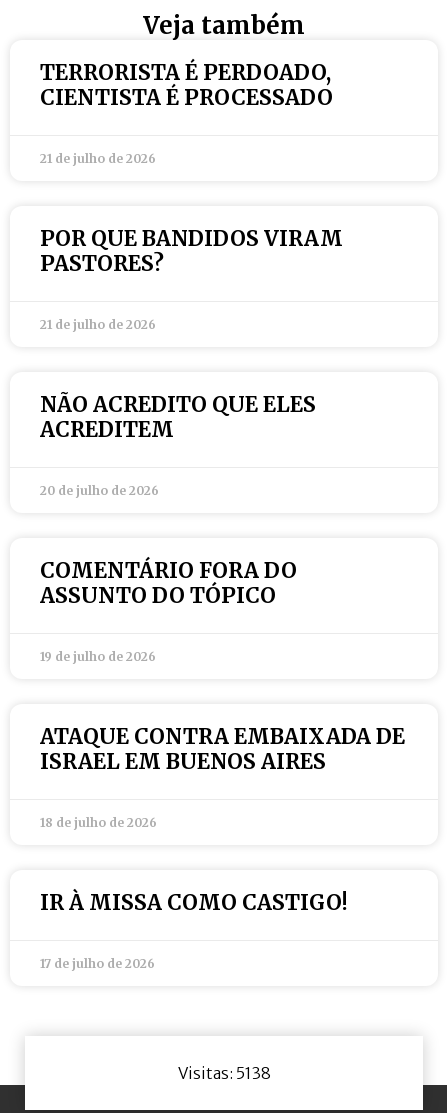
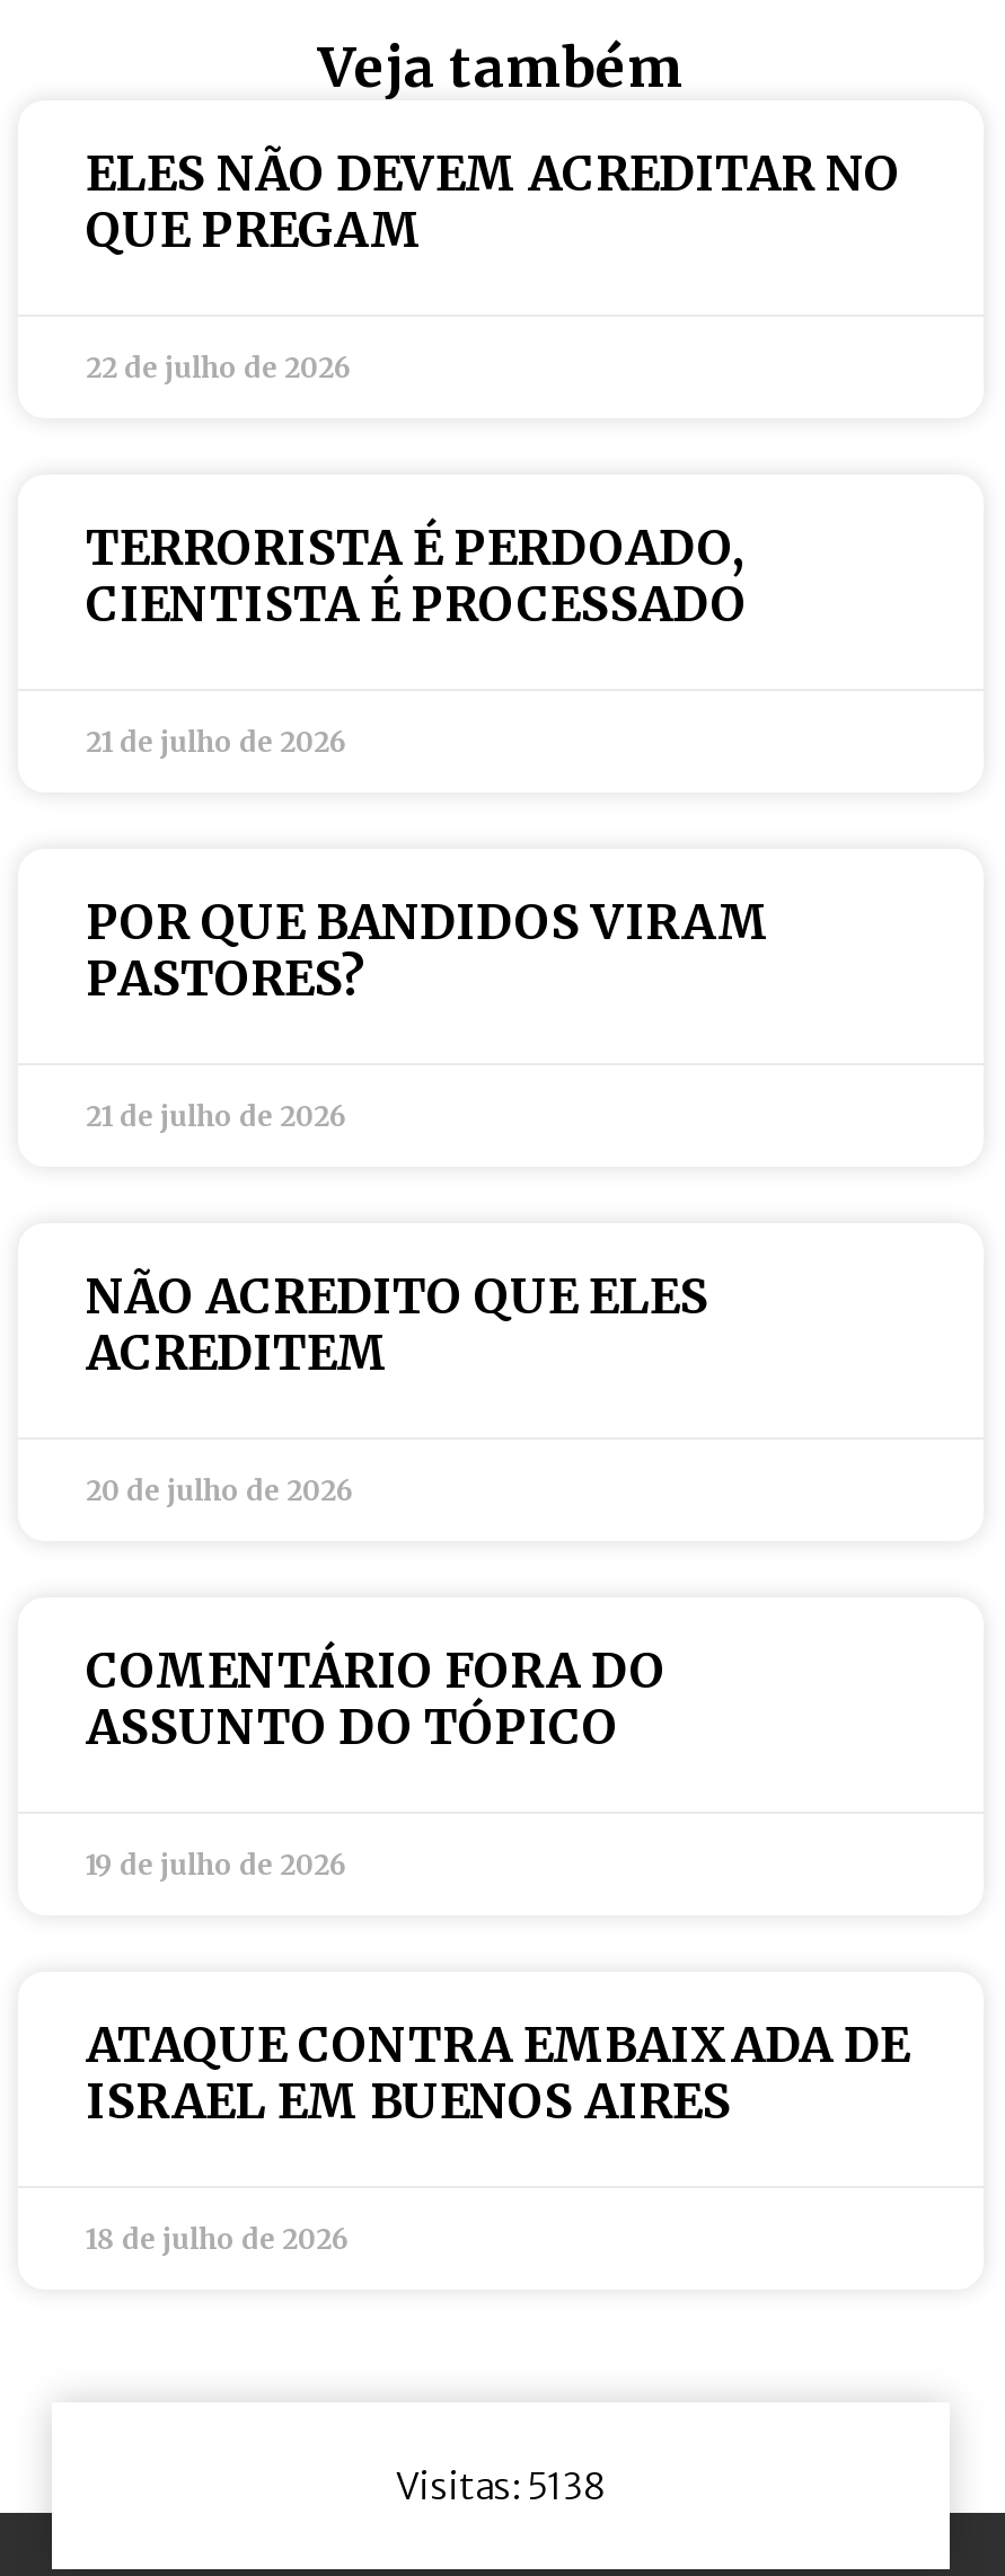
none -> [86,143,900,384] ELES NÃO DEVEM ACREDITAR NO | QUE PREGAM | 22 de julho de 2026
moved [40,59,405,830] -> [86,517,909,2255]: TERRORISTA É PERDOADO, | CIENTISTA É PROCESSADO | 21 de julho de 2026 | ... | ISRAEL EM BUENOS AIRES | 18 de julho de 2026
[40,889,348,971] IR À MISSA COMO CASTIGO! | 17 de julho de 2026 -> none

